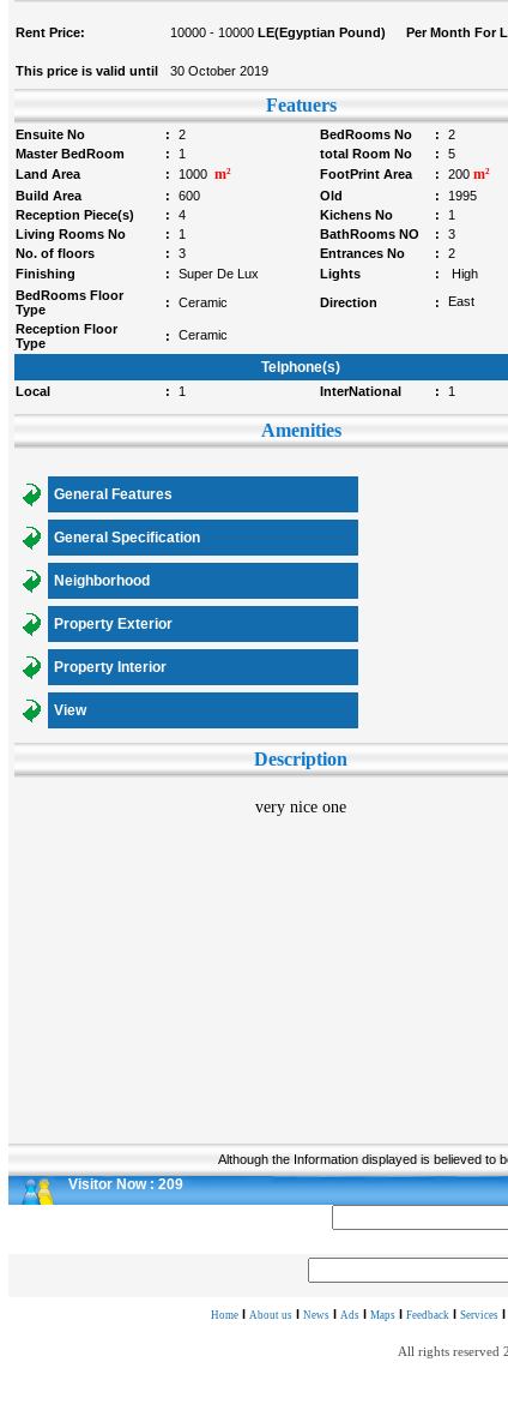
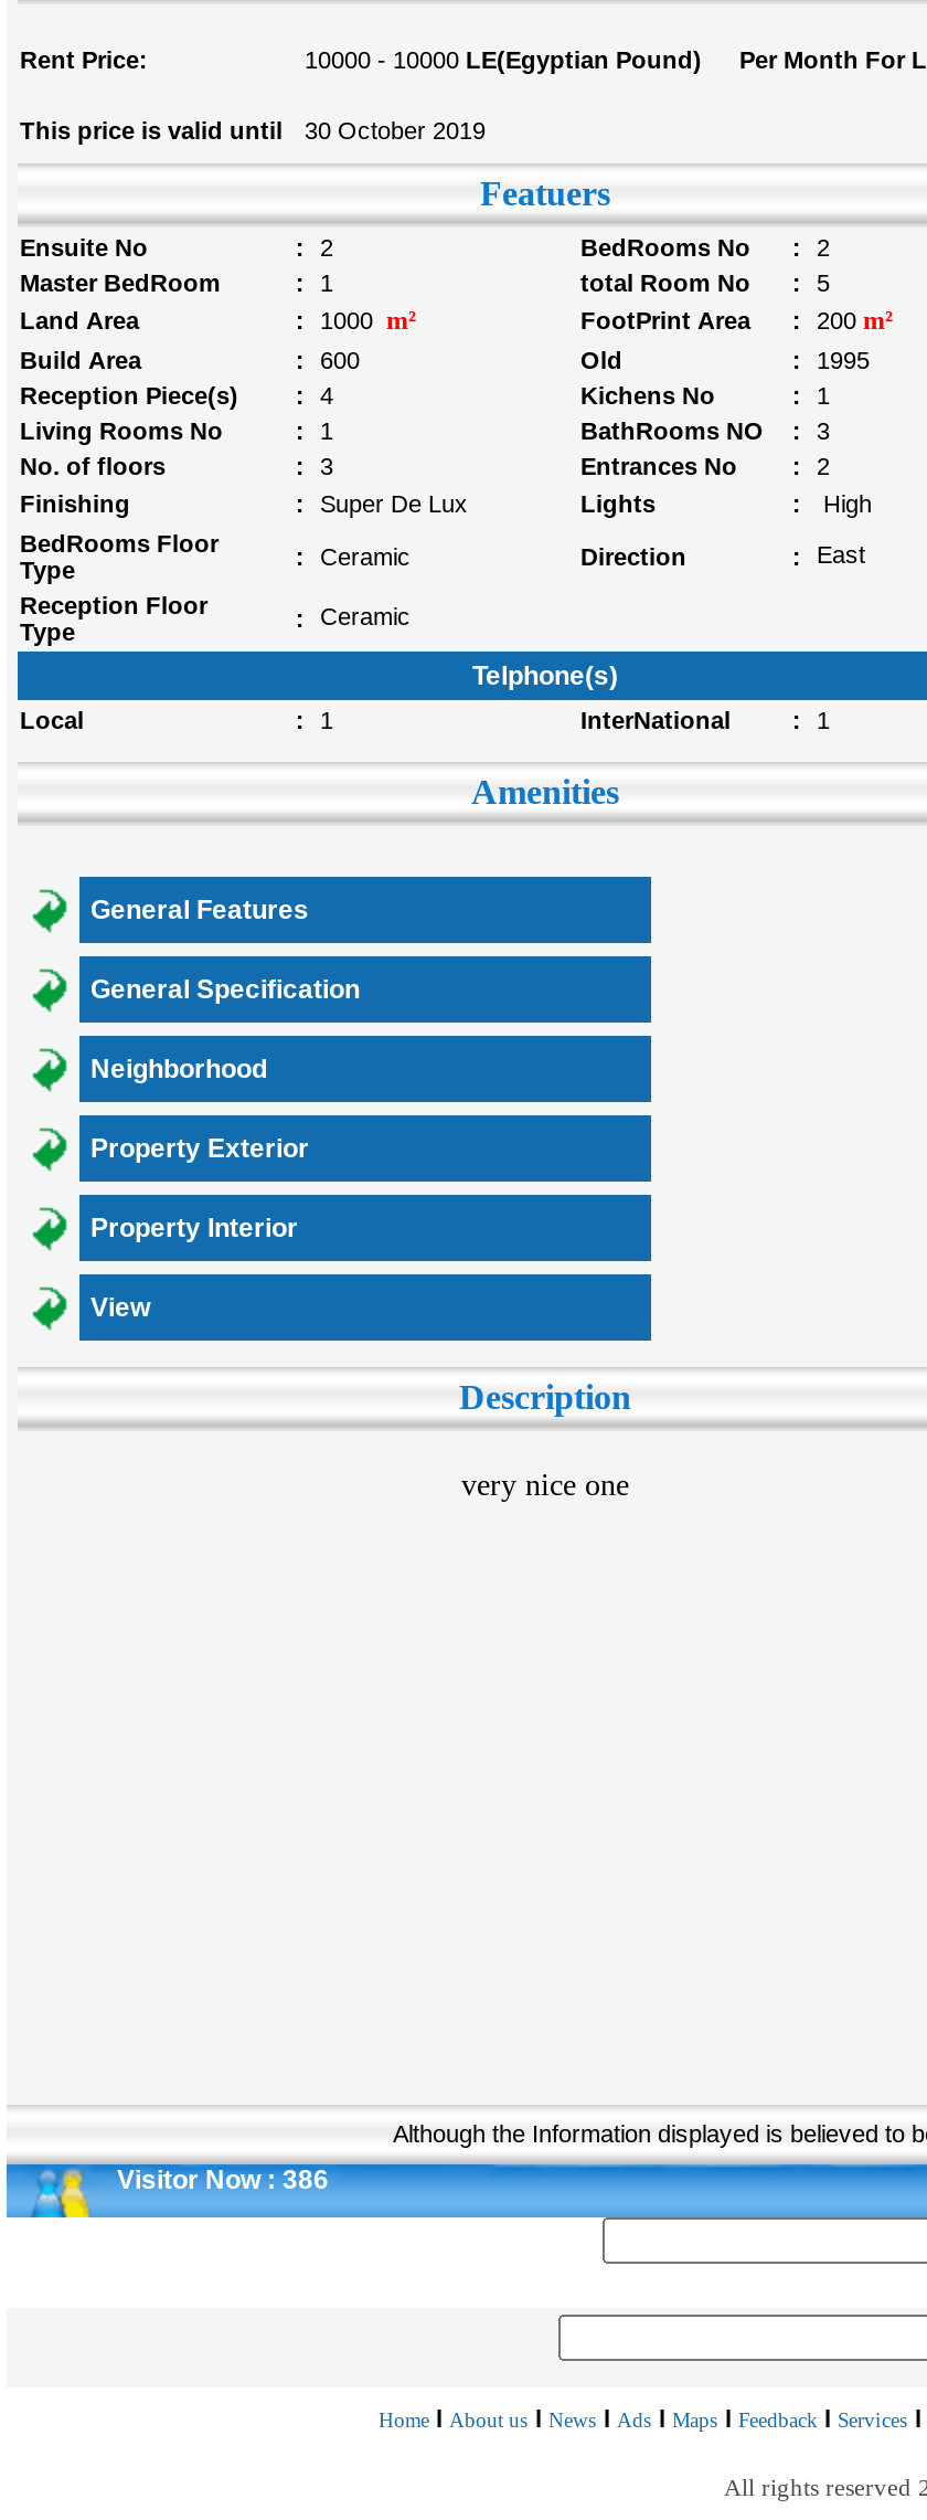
[68,1176,183,1193] Visitor Now : 209 -> [117,2164,329,2195] Visitor Now : 386

